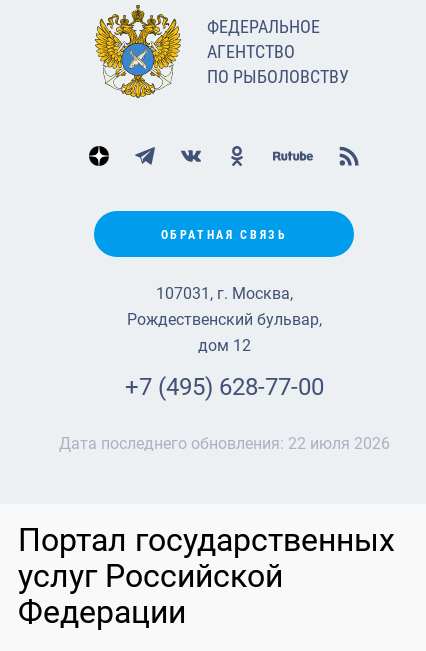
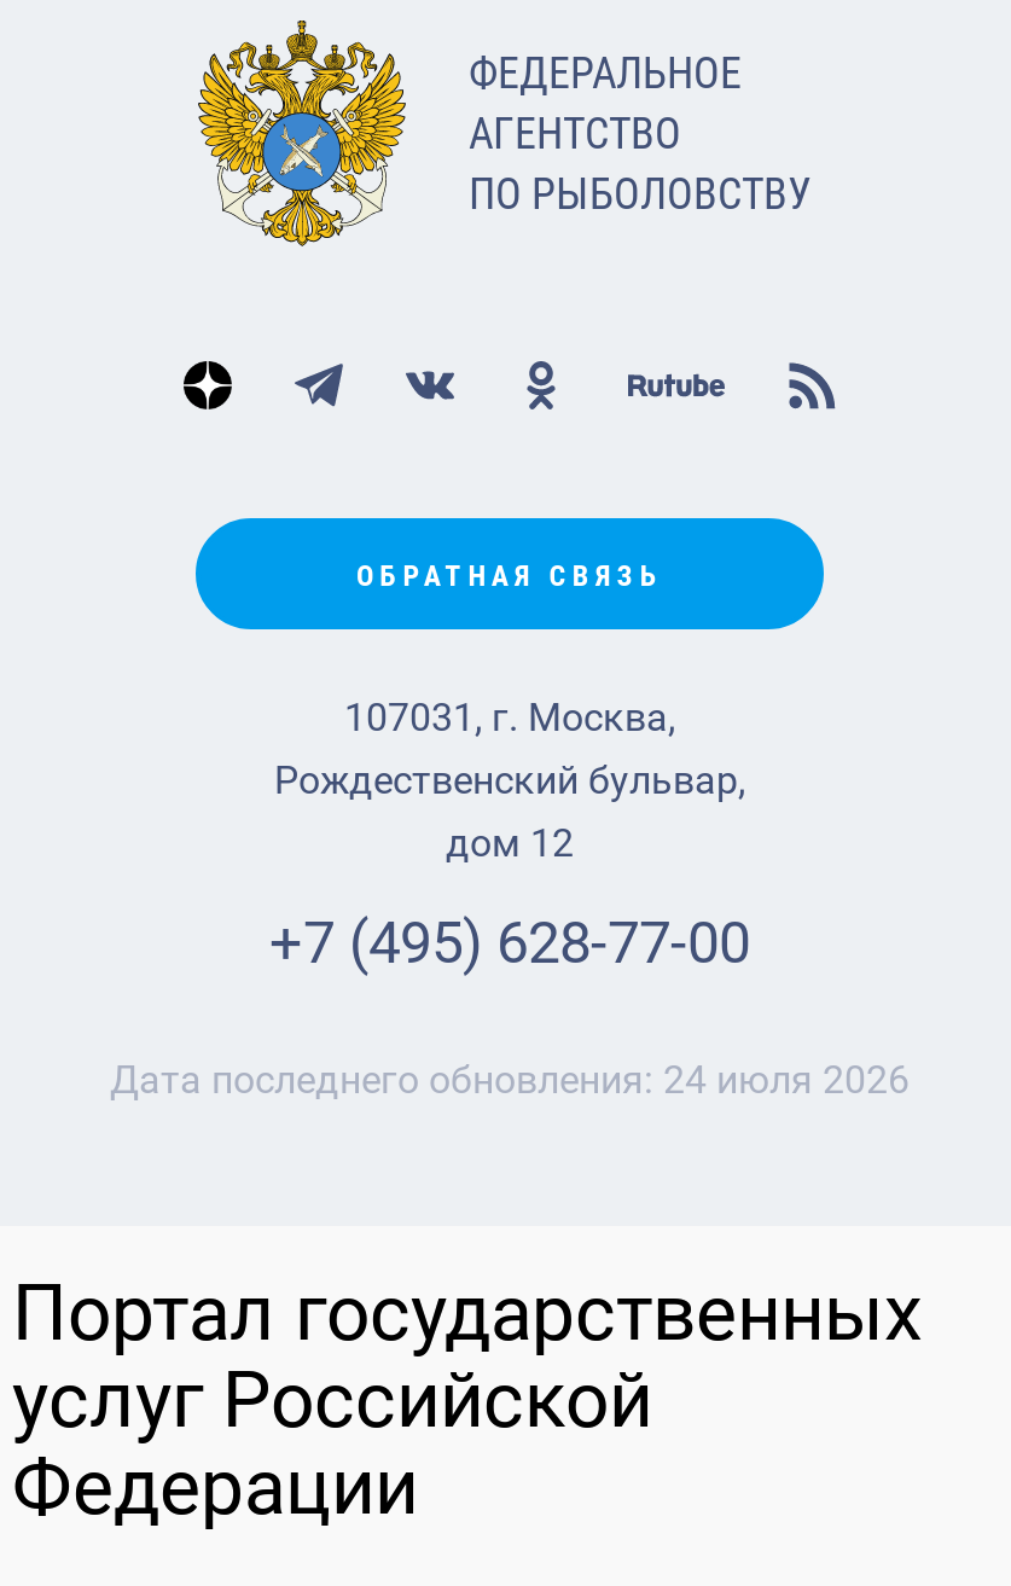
[58,434,389,453] Дата последнего обновления: 22 июля 2026 -> [110,1057,910,1103] Дата последнего обновления: 24 июля 2026

